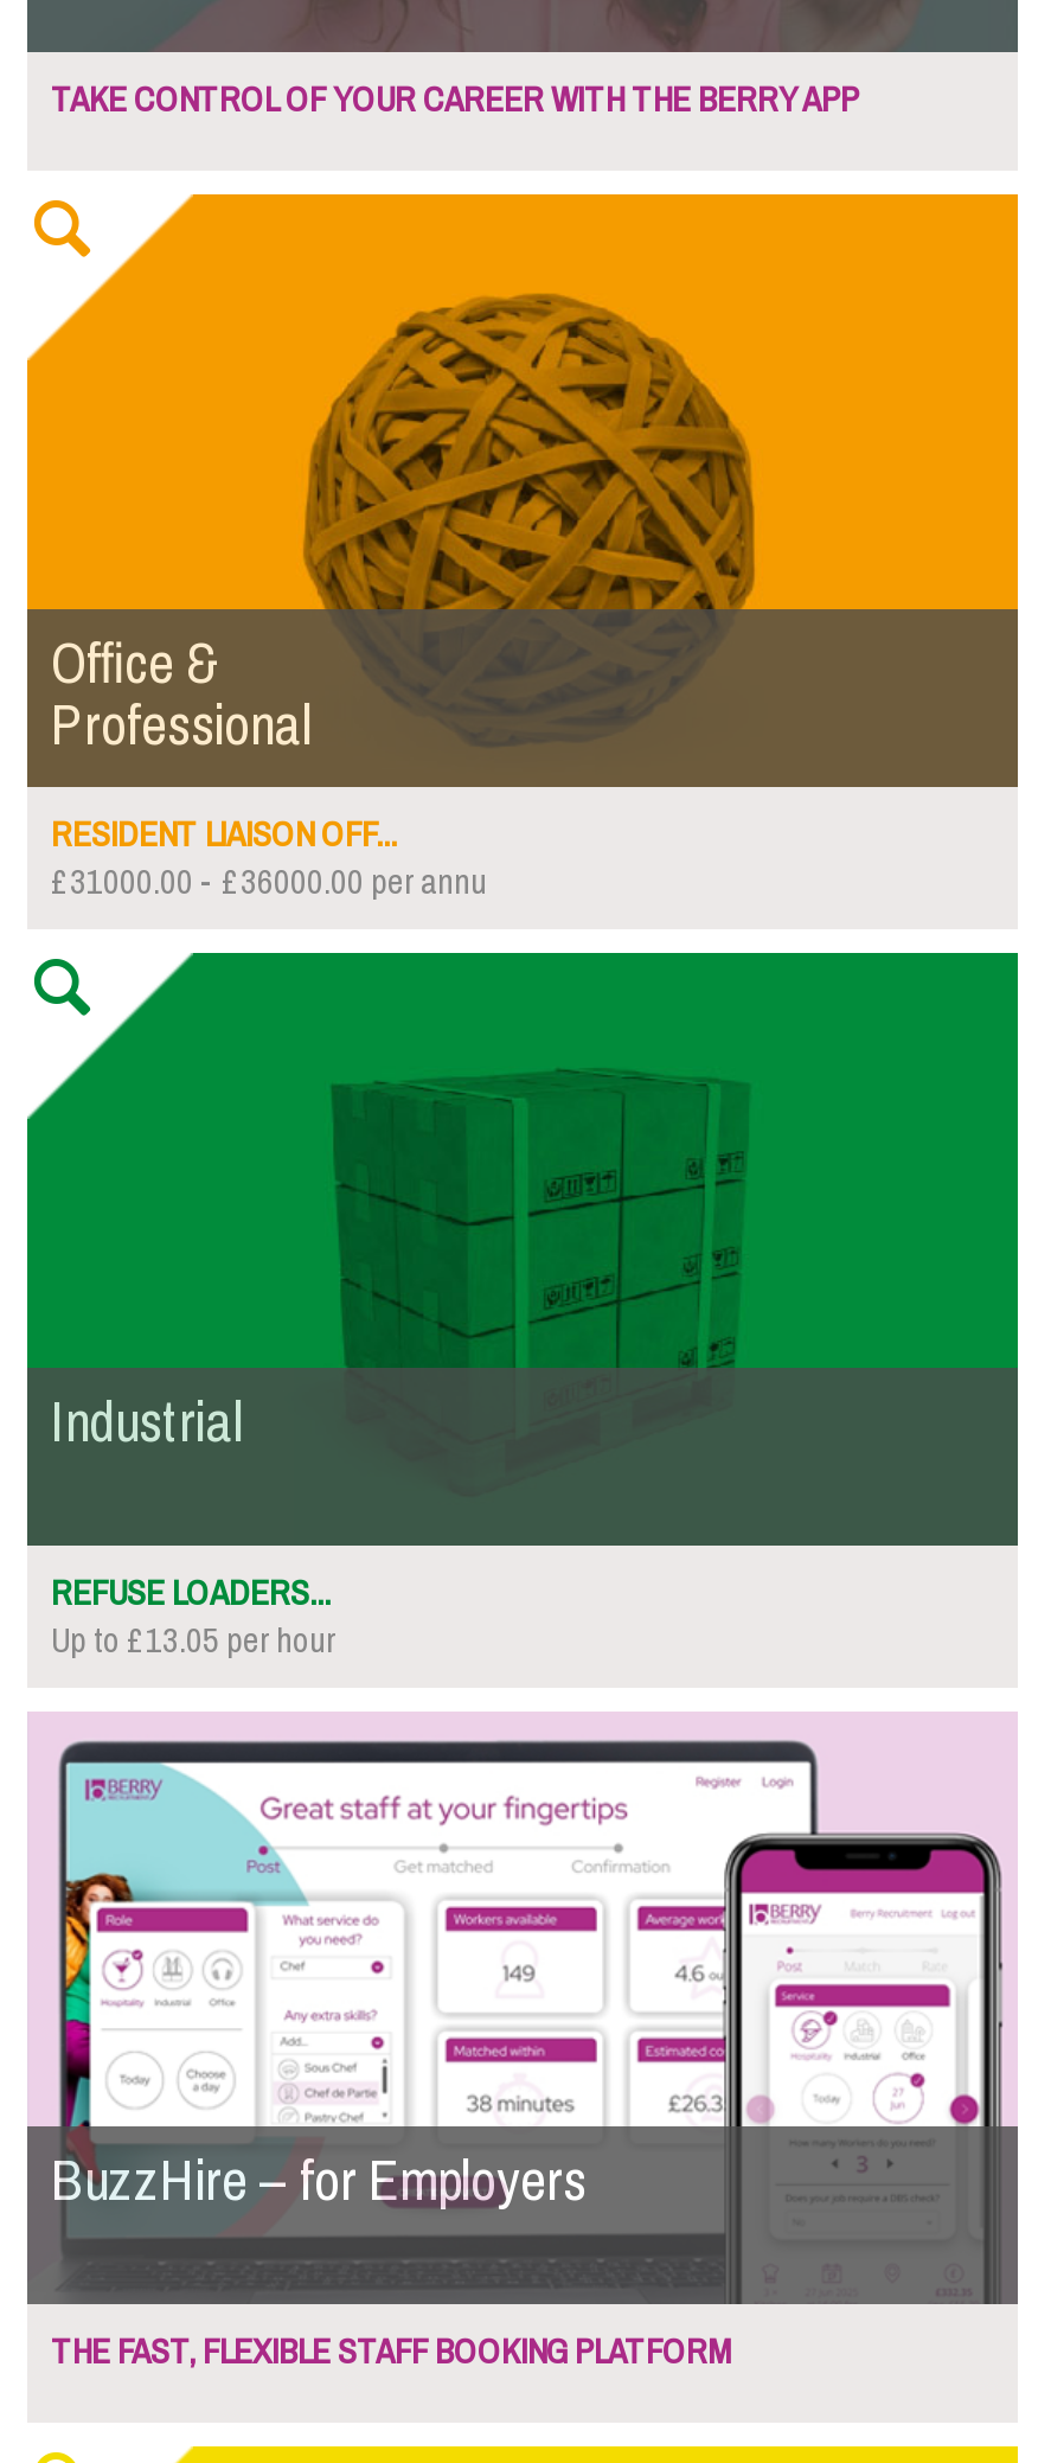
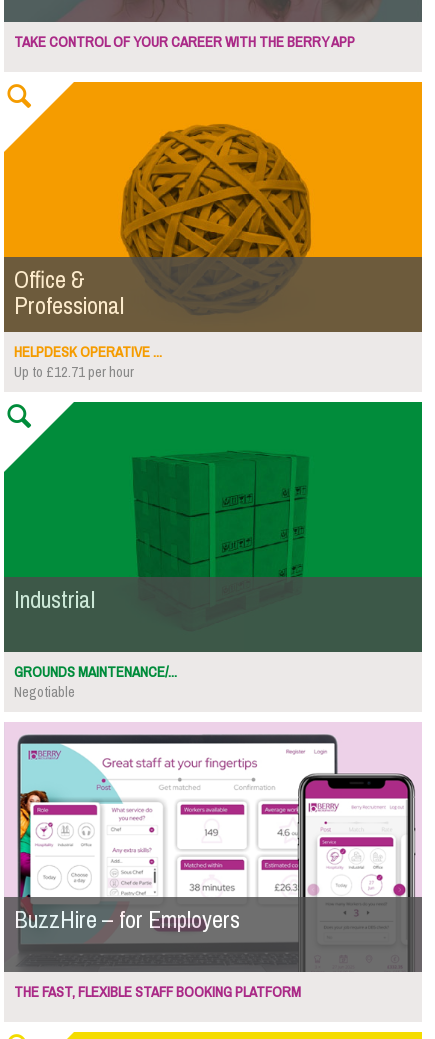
[51,801,487,915] RESIDENT LIAISON OFF... | £31000.00 - £36000.00 per annu -> [14,338,162,386] HELPDESK OPERATIVE ... | Up to £12.71 per hour
[51,1560,335,1674] REFUSE LOADERS... | Up to £13.05 per hour -> [14,658,177,706] GROUNDS MAINTENANCE/... | Negotiable

